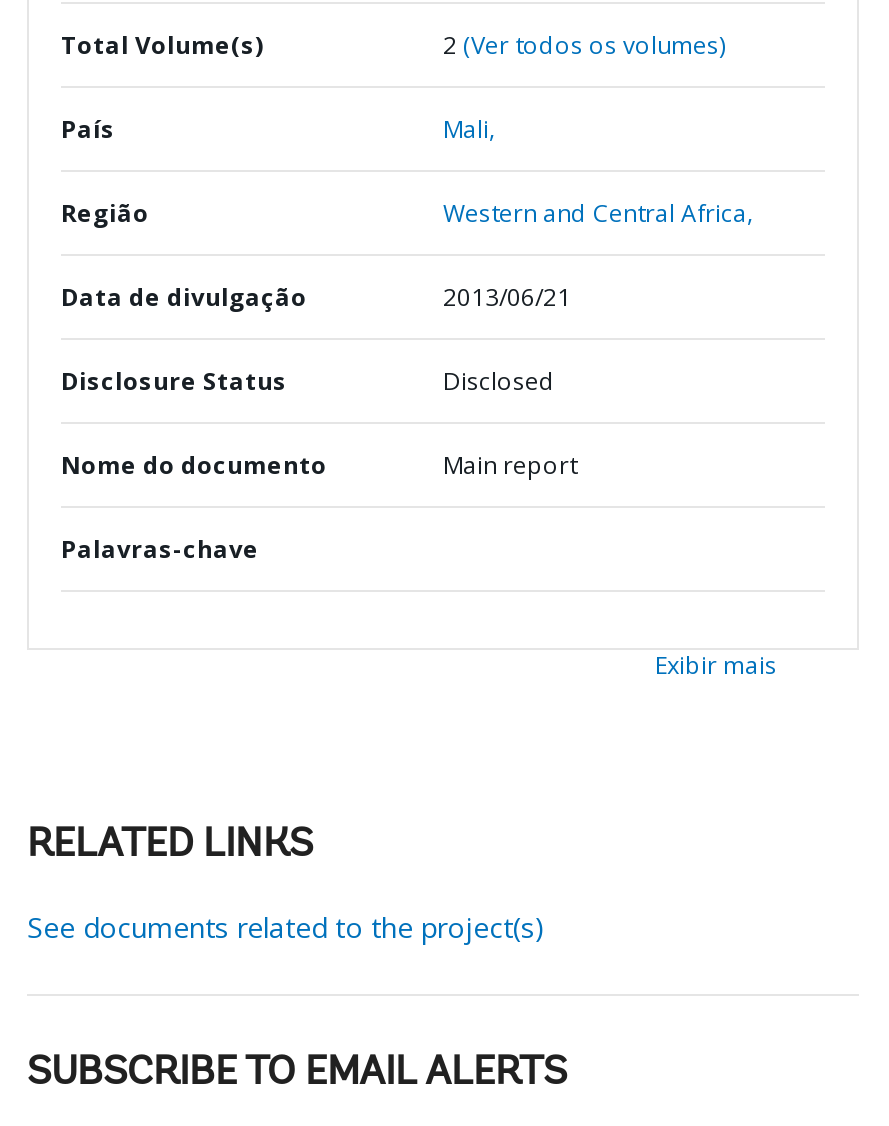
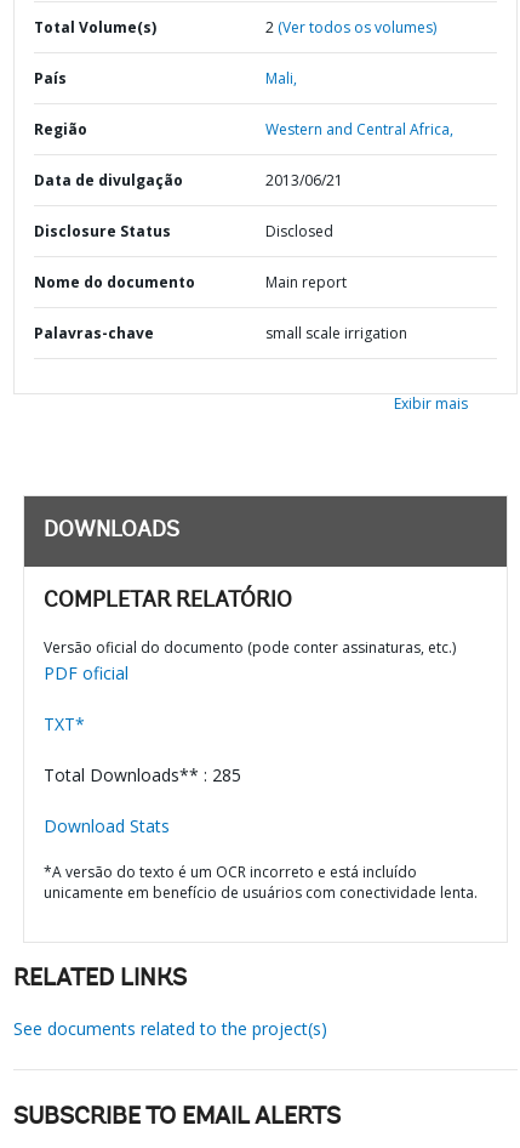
none -> [265,323,407,343] small scale irrigation
none -> [44,521,478,903] DOWNLOADS | COMPLETAR RELATÓRIO | Versão oficial do documento (pode conter assinaturas, etc.) | PDF oficial | TXT* | Total Downloads** : 285 | Download Stats | *A versão do texto é um OCR incorreto e está incluído | unicamente em benefício de usuários com conectividade lenta.

